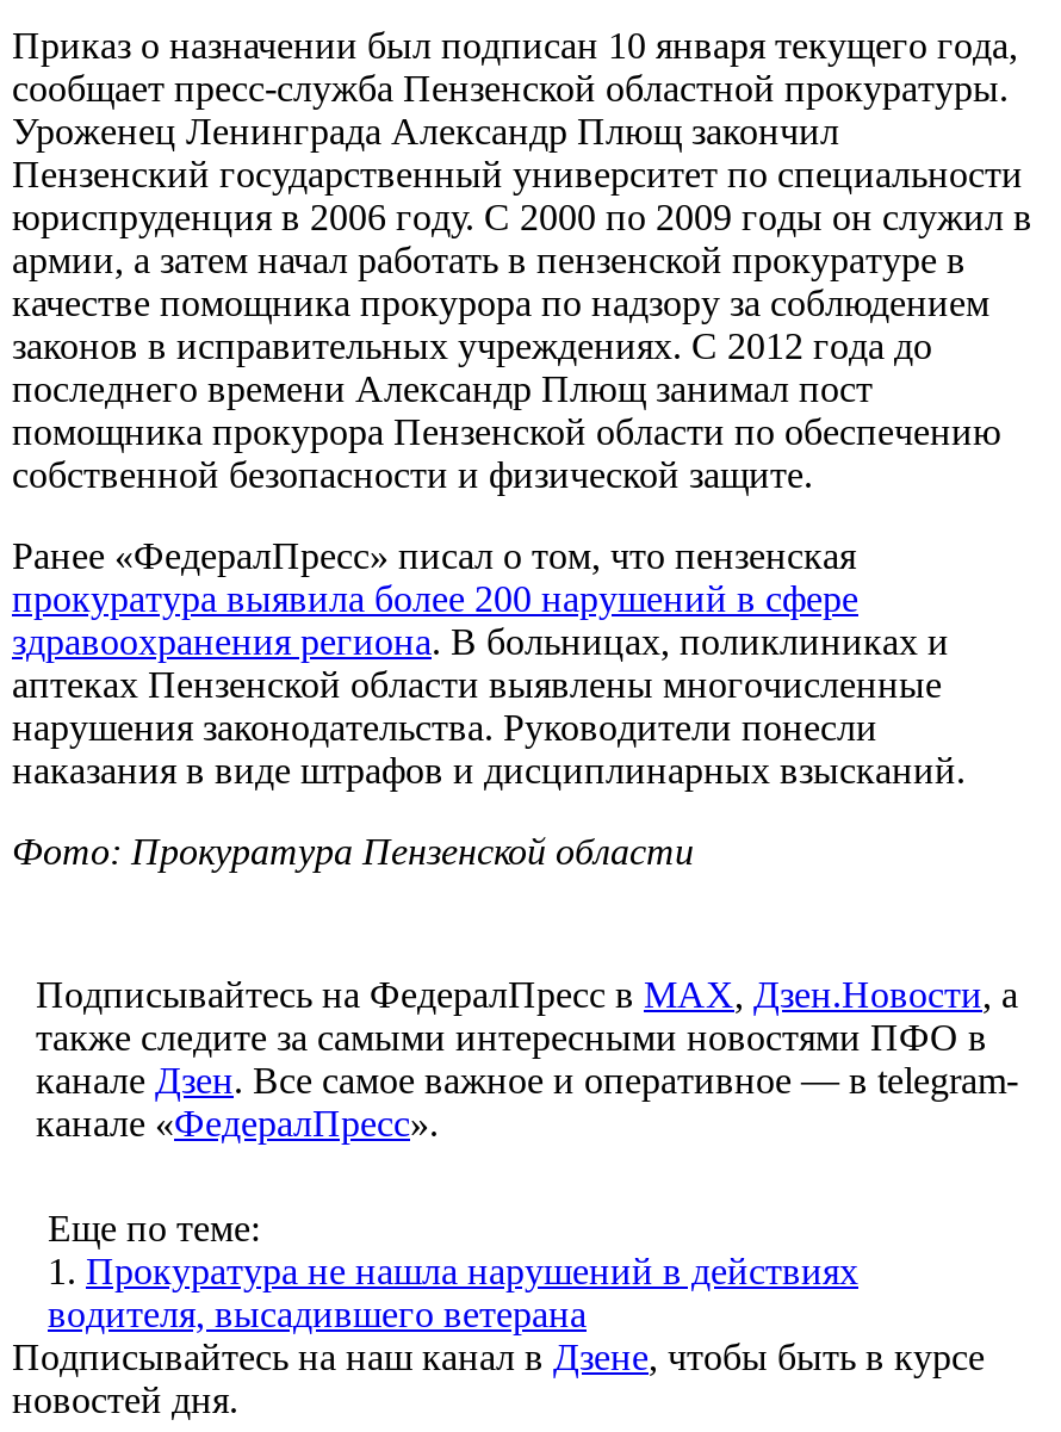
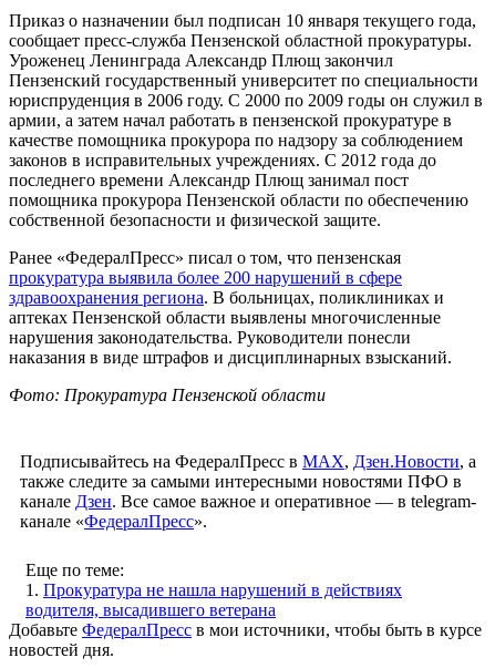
[12,1336,985,1377] Подписывайтесь на наш канал в Дзене, чтобы быть в курсе -> [9,620,482,639] Добавьте ФедералПресс в мои источники, чтобы быть в курсе

